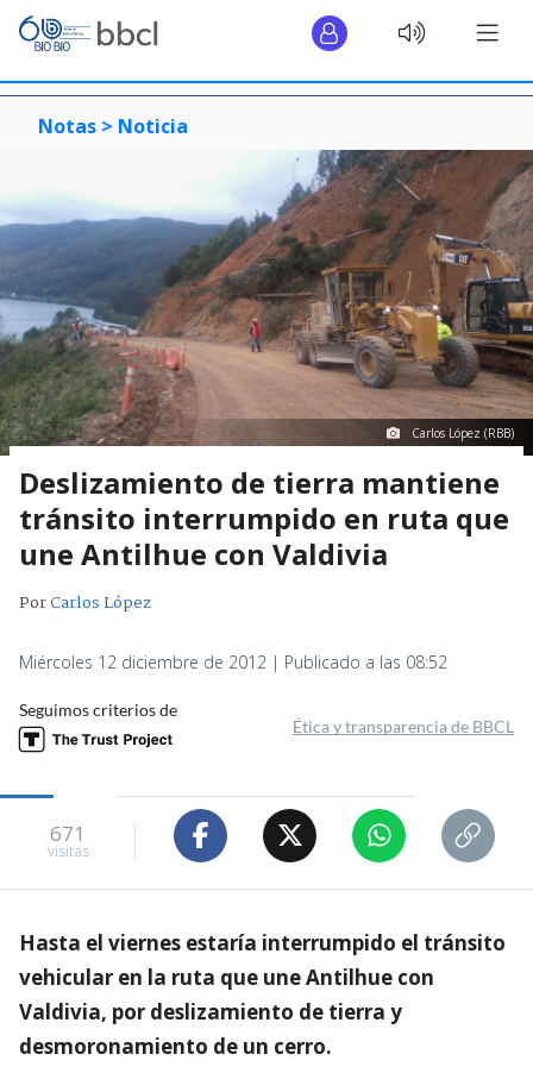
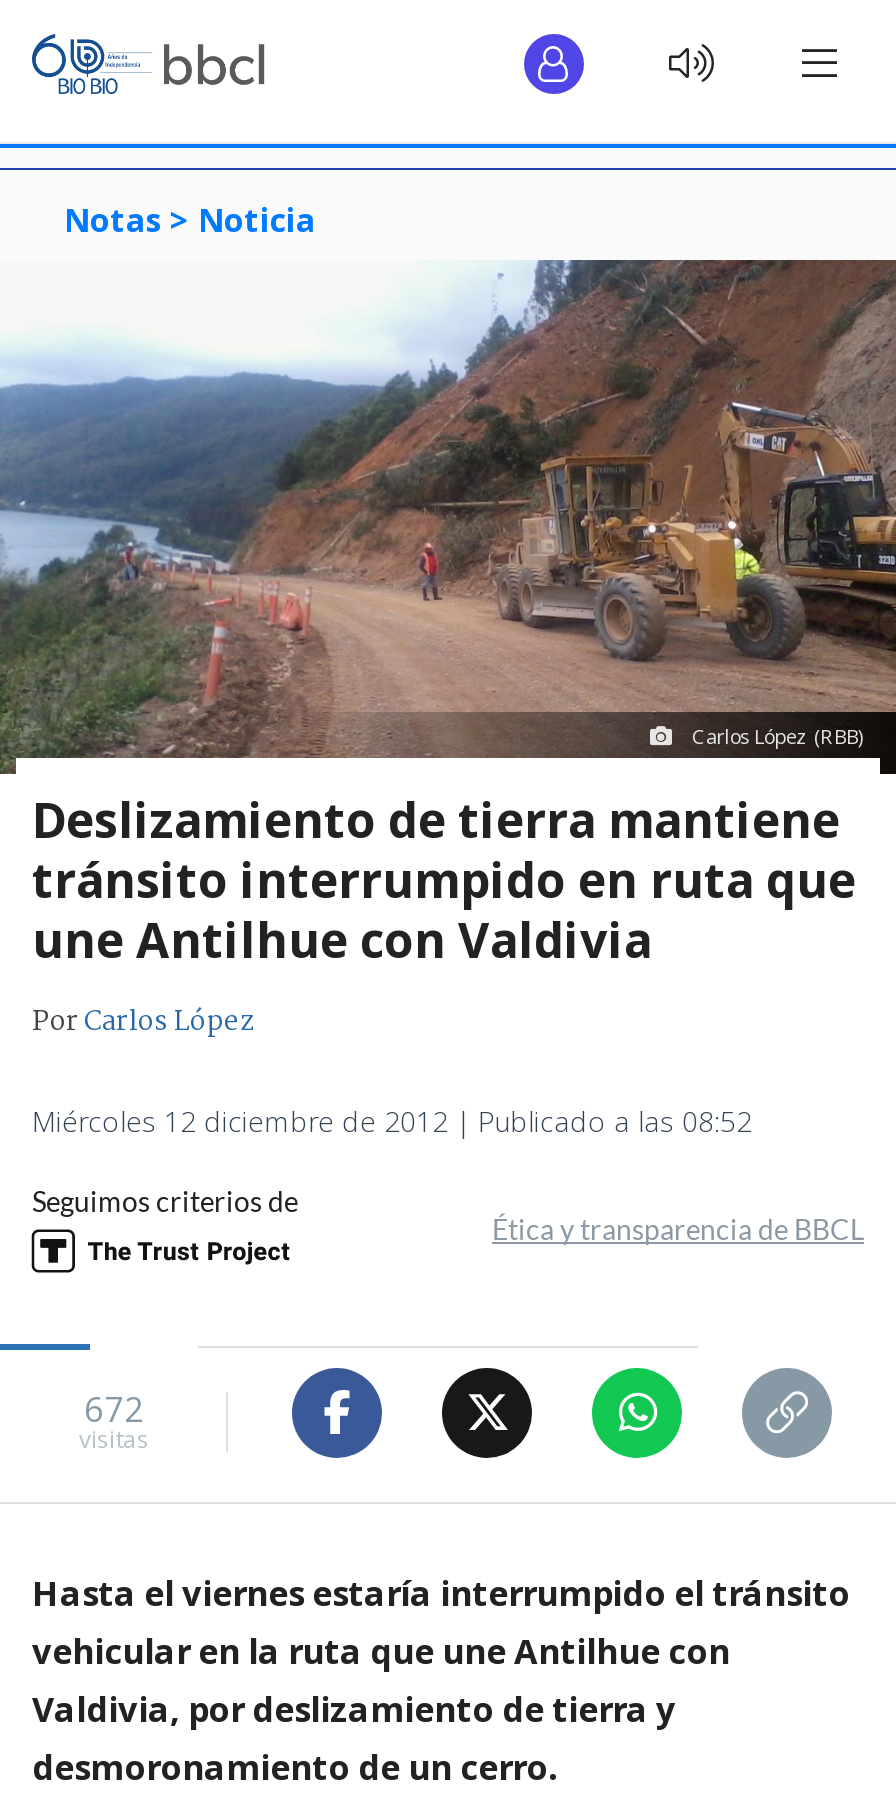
[50,820,86,847] 671 -> [84,1387,144,1433] 672

